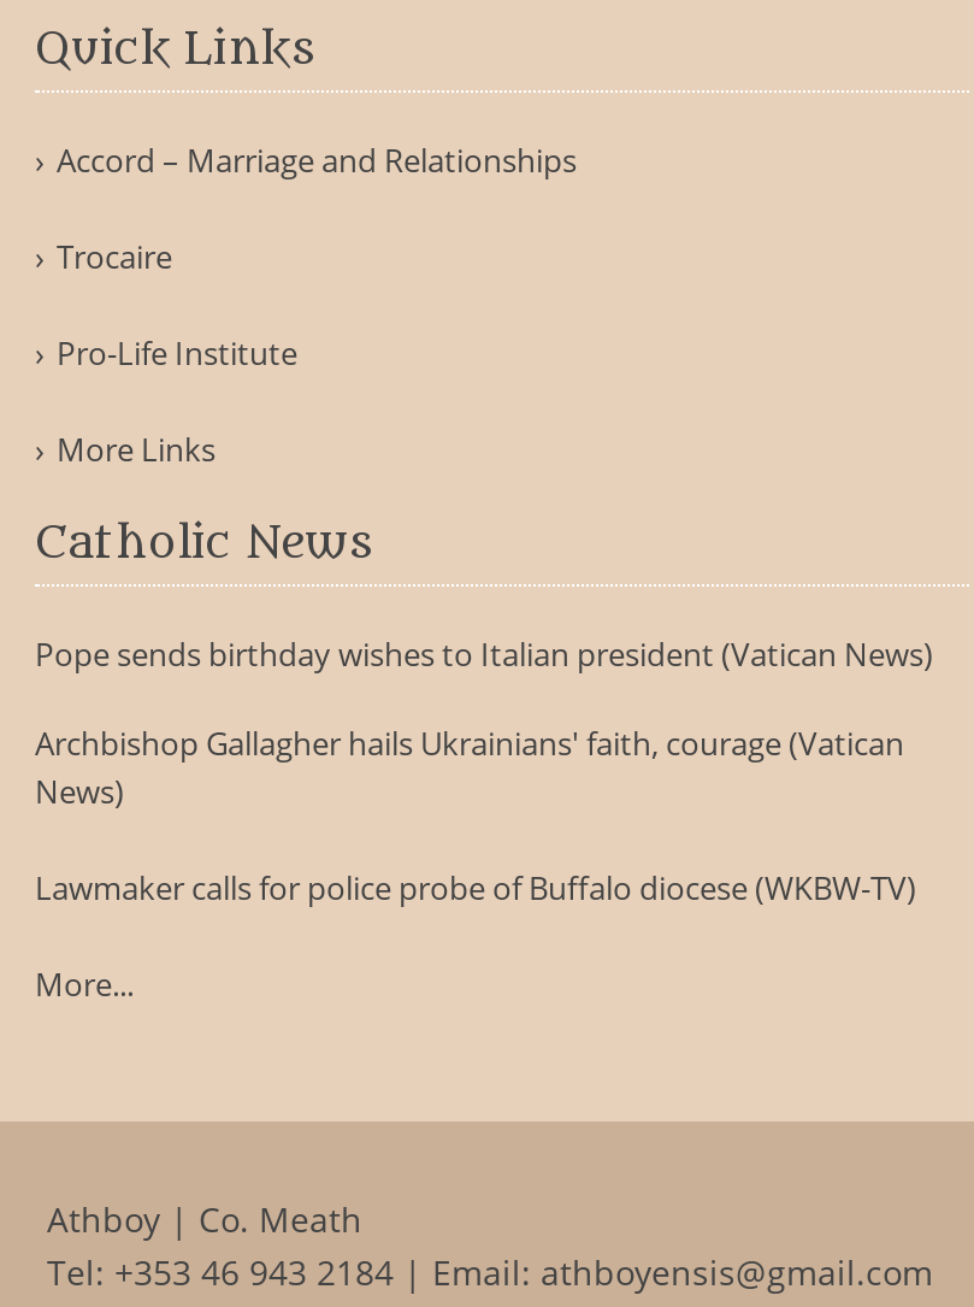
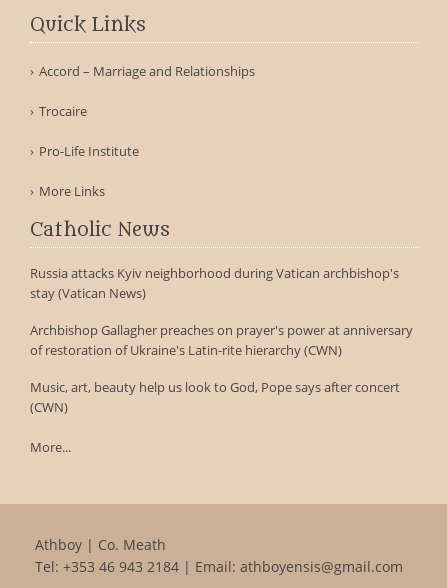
[35,632,933,676] Pope sends birthday wishes to Italian president (Vatican News) -> [30,264,399,302] Russia attacks Kyiv neighborhood during Vatican archbishop's | stay (Vatican News)
[35,721,904,813] Archbishop Gallagher hails Ukrainians' faith, courage (Vatican | News) -> [30,321,413,359] Archbishop Gallagher preaches on prayer's power at anniversary | of restoration of Ukraine's Latin-rite hierarchy (CWN)
[35,866,916,909] Lawmaker calls for police probe of Buffalo diocese (WKBW-TV) -> [30,378,400,416] Music, art, beauty help us look to God, Pope says after concert | (CWN)

